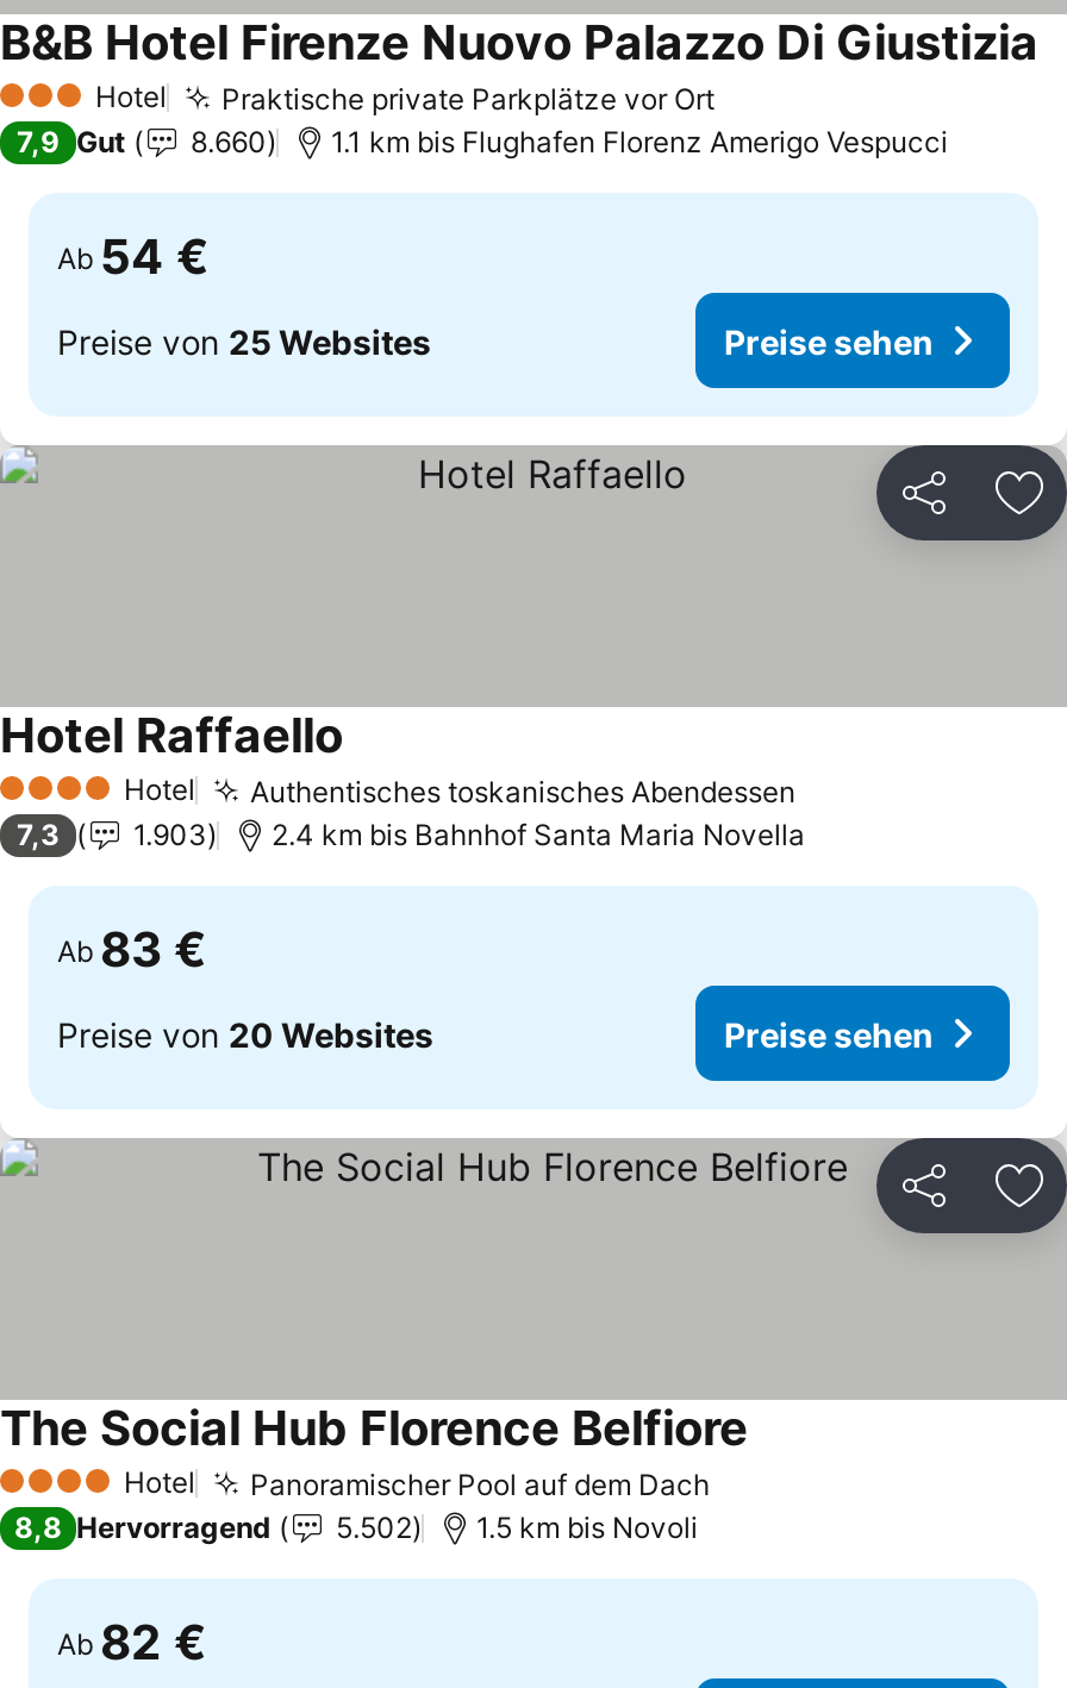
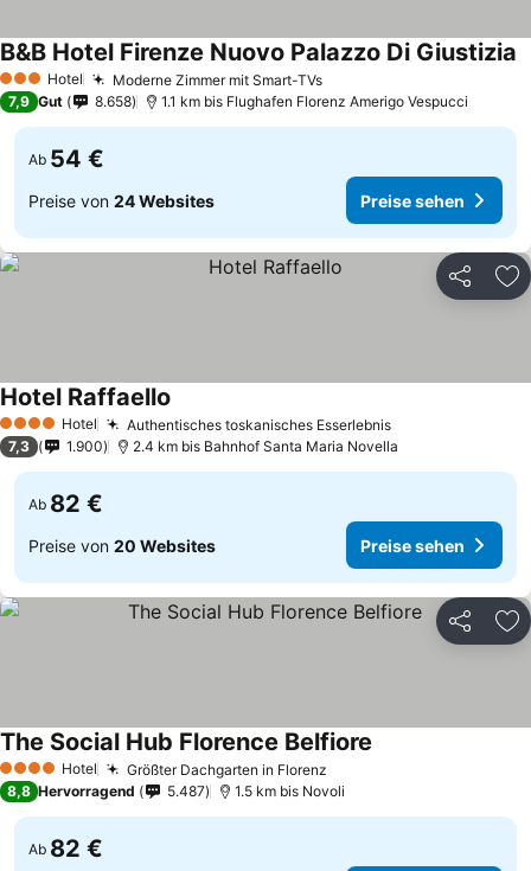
[221,80,715,115] Praktische private Parkplätze vor Ort -> [113,71,322,88] Moderne Zimmer mit Smart-TVs
[191,124,267,160] 8.660 -> [95,92,132,110] 8.658
[57,320,431,361] Preise von 25 Websites -> [28,190,215,210] Preise von 24 Websites
[250,773,795,808] Authentisches toskanisches Abendessen -> [127,415,391,433] Authentisches toskanisches Esserlebnis
[133,817,805,852] 1.903 2.4 km bis Bahnhof Santa Maria Novella -> [66,437,398,455] 1.900 2.4 km bis Bahnhof Santa Maria Novella
[57,921,207,979] Ab 83 € -> [28,489,103,518] Ab 82 €
[250,1465,710,1501] Panoramischer Pool auf dem Dach -> [127,760,327,778] Größter Dachgarten in Florenz
[336,1509,412,1545] 5.502 -> [167,782,205,800] 5.487

